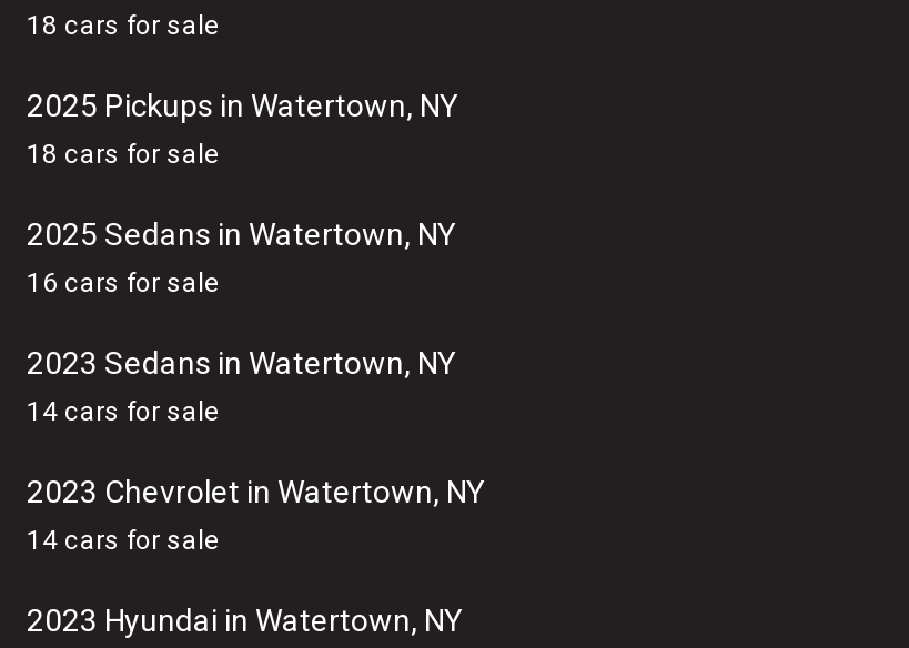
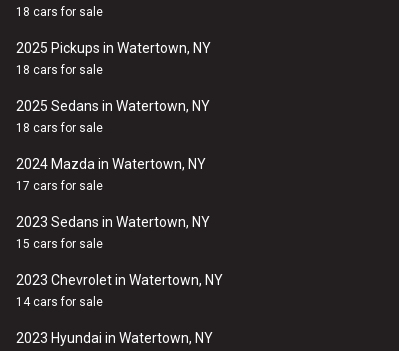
[27,267,220,298] 16 cars for sale -> [16,121,206,193] 18 cars for sale | 2024 Mazda in Watertown, NY | 17 cars for sale
[27,396,220,427] 14 cars for sale -> [16,237,103,251] 15 cars for sale

